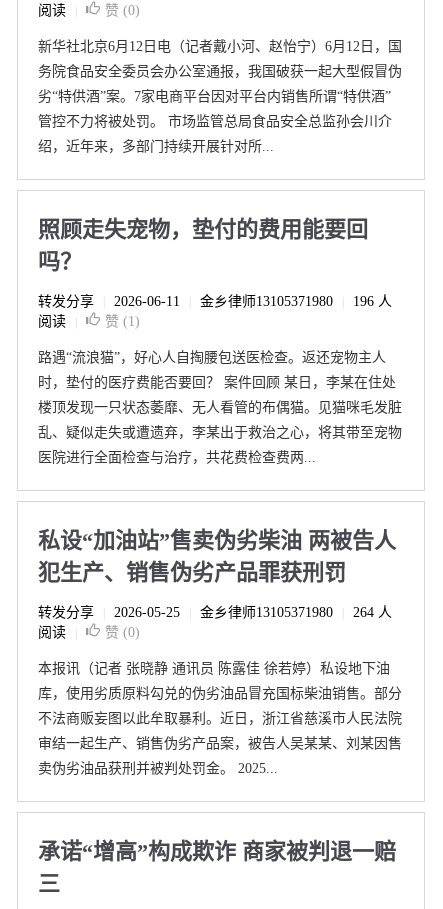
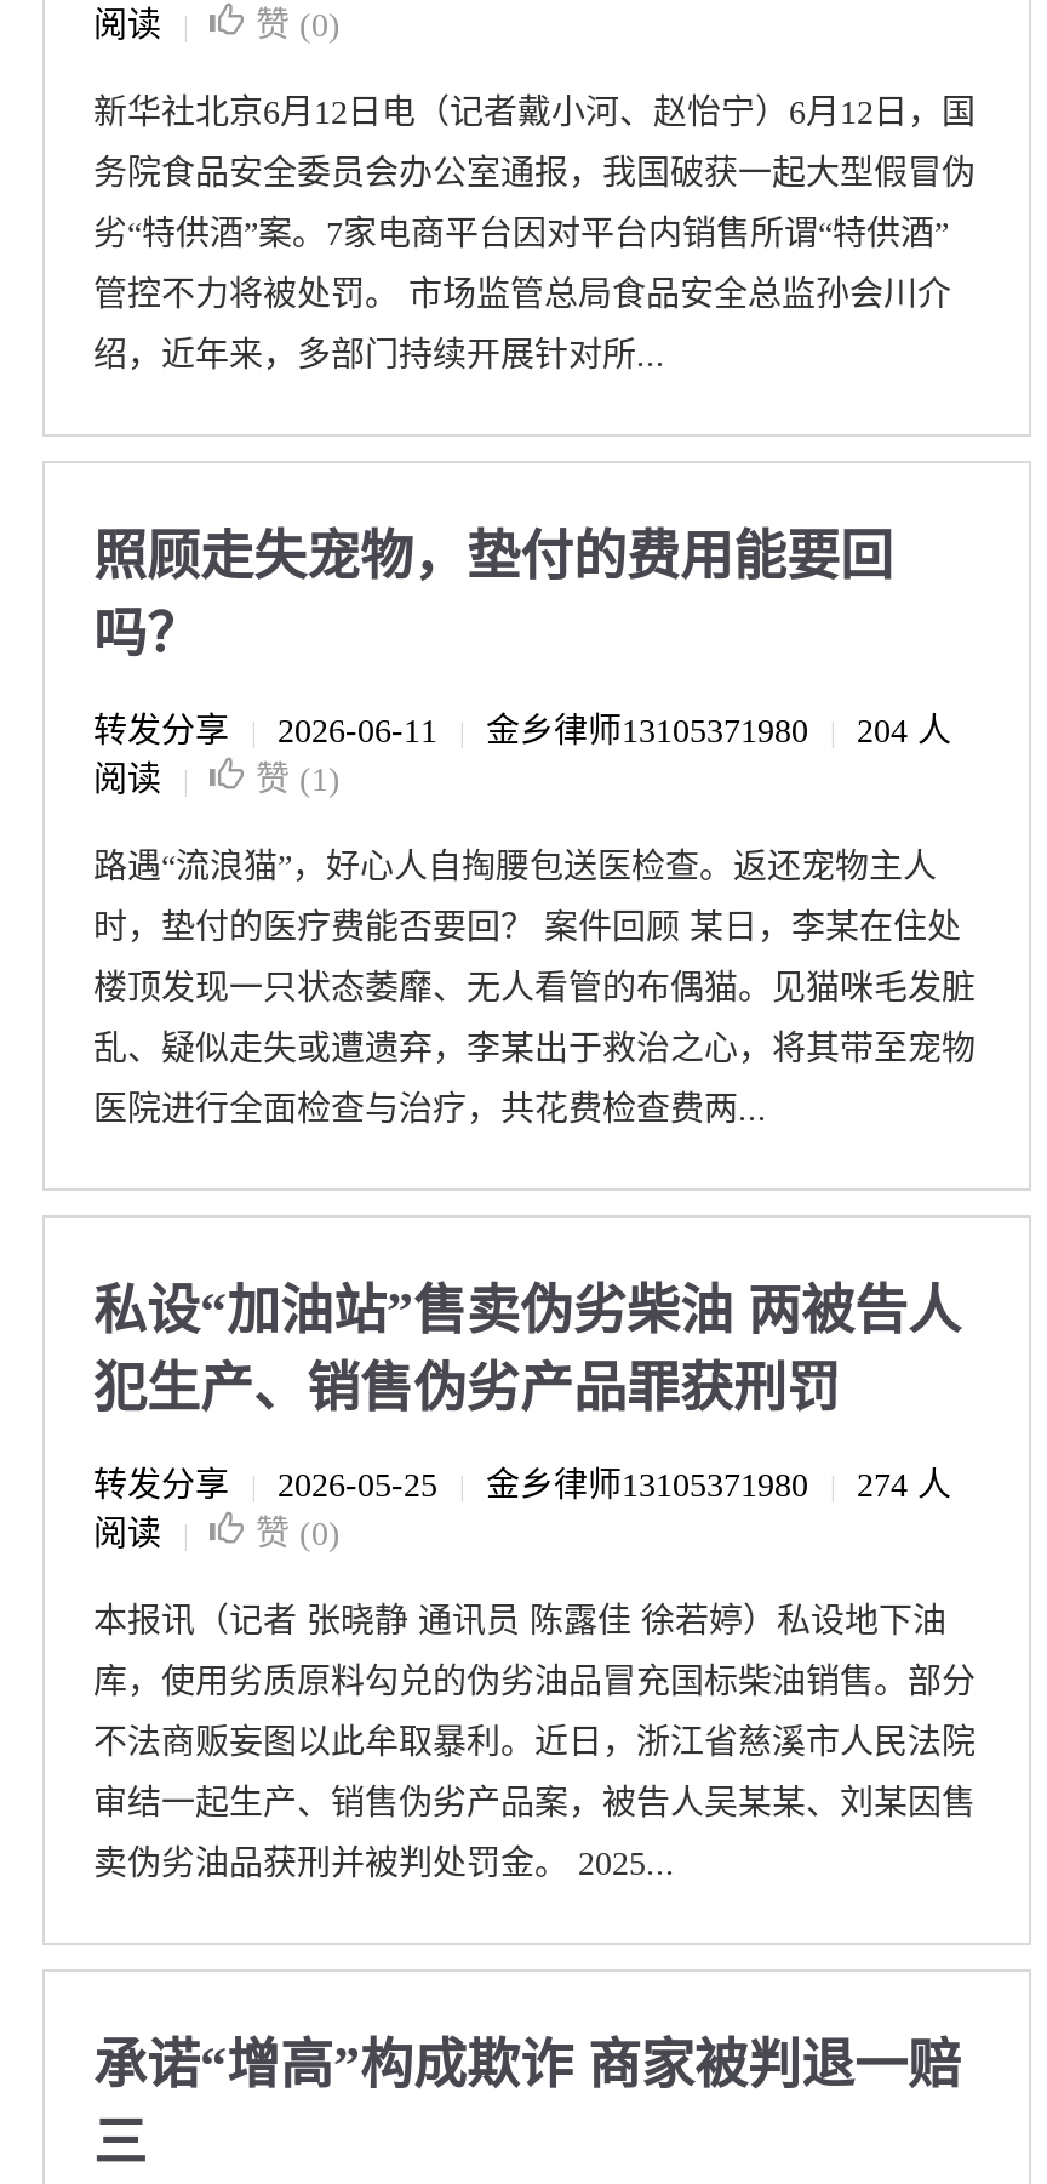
[38,294,392,309] 转发分享 2026-06-11 金乡律师13105371980 196 人 -> [93,713,951,749] 转发分享 2026-06-11 金乡律师13105371980 204 人
[38,605,392,620] 转发分享 2026-05-25 金乡律师13105371980 264 人 -> [93,1467,951,1504] 转发分享 2026-05-25 金乡律师13105371980 274 人

